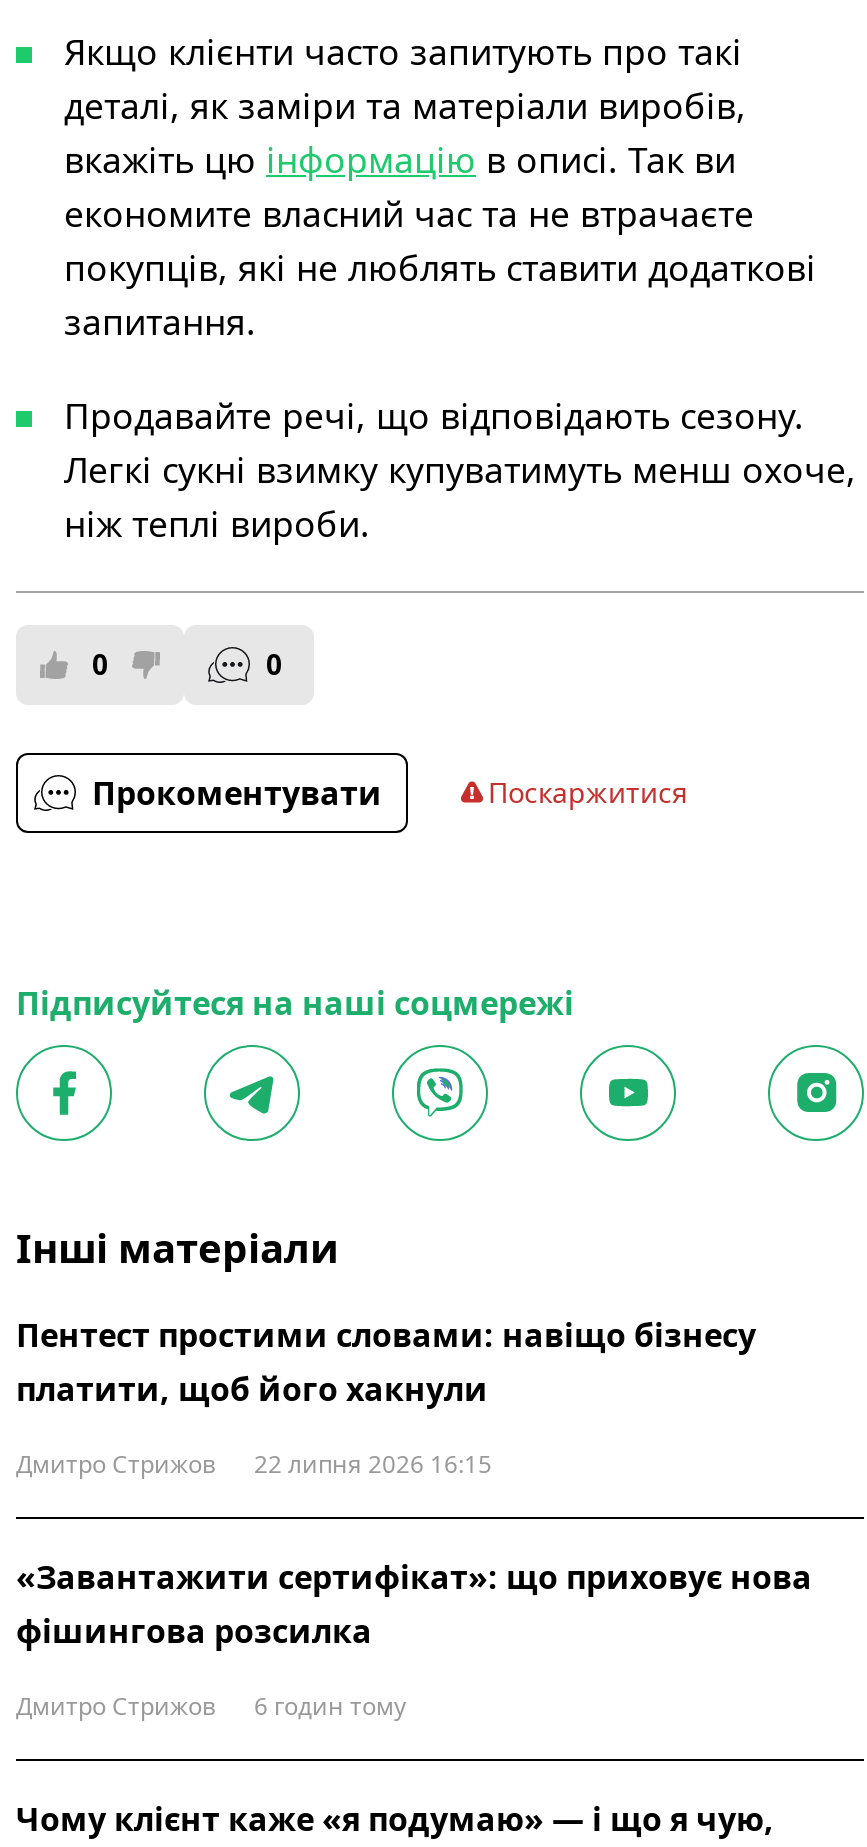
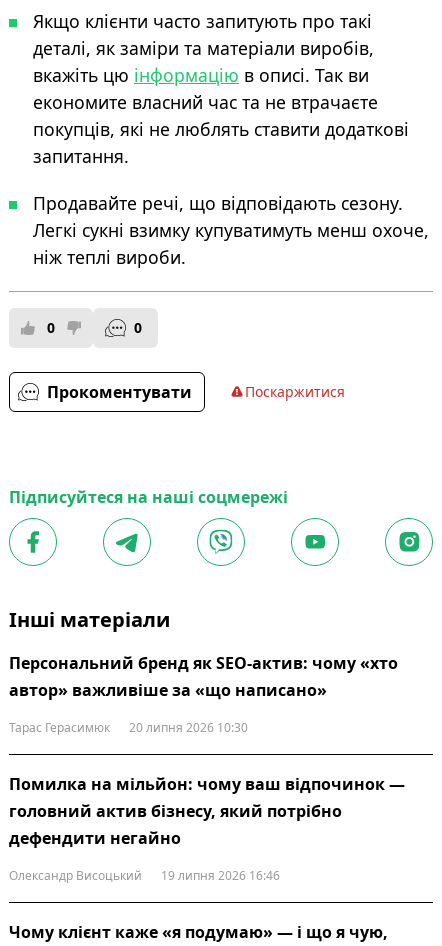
[16,1313,756,1411] Пентест простими словами: навіщо бізнесу | платити, щоб його хакнули -> [9,652,398,701] Персональний бренд як SEO-актив: чому «хто | автор» важливіше за «що написано»
[16,1447,492,1481] Дмитро Стрижов | 22 липня 2026 16:15 -> [9,719,248,736] Тарас Герасимюк | 20 липня 2026 10:30
[16,1555,812,1653] «Завантажити сертифікат»: що приховує нова | фішингова розсилка -> [9,773,405,849] Помилка на мільйон: чому ваш відпочинок — | головний актив бізнесу, який потрібно | дефендити негайно
[16,1689,406,1723] Дмитро Стрижов | 6 годин тому -> [9,867,280,884] Олександр Висоцький | 19 липня 2026 16:46

